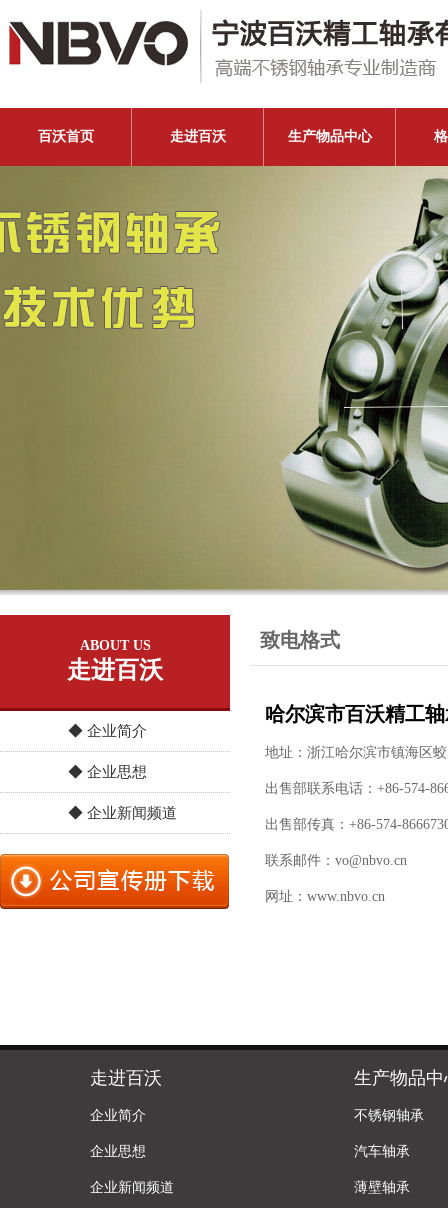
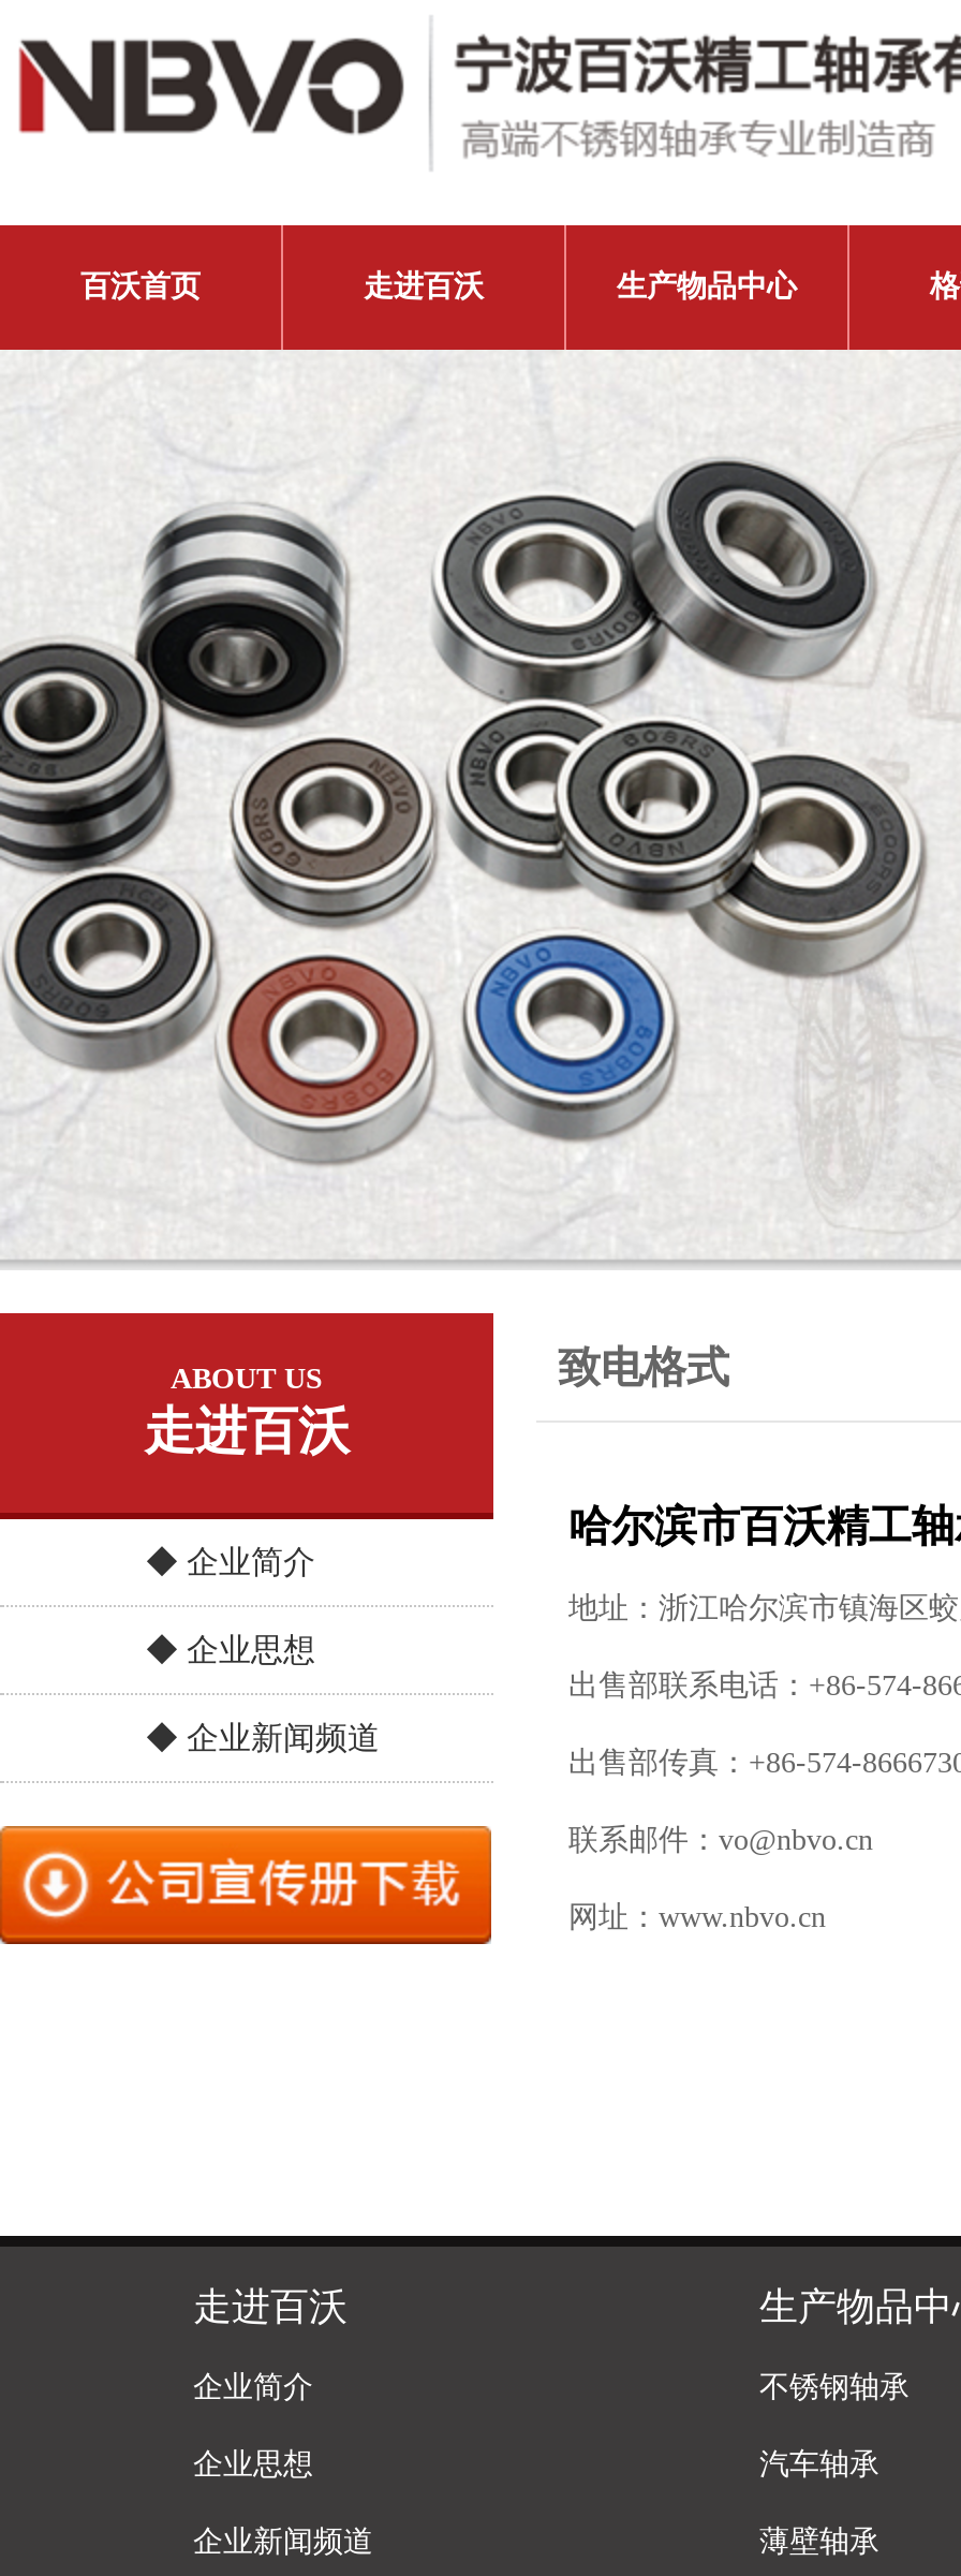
[3,165,445,591] [image] -> [6,348,955,1260] [image]

